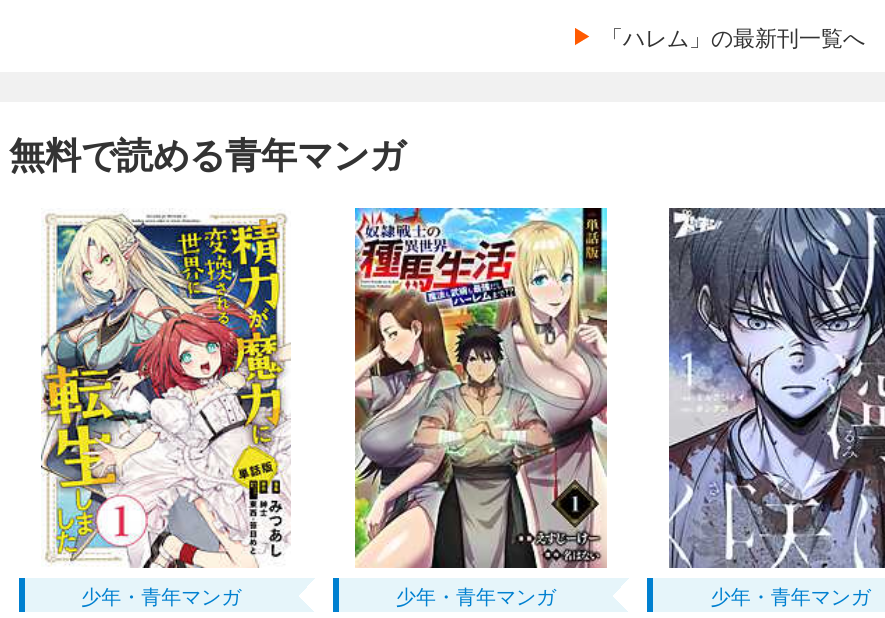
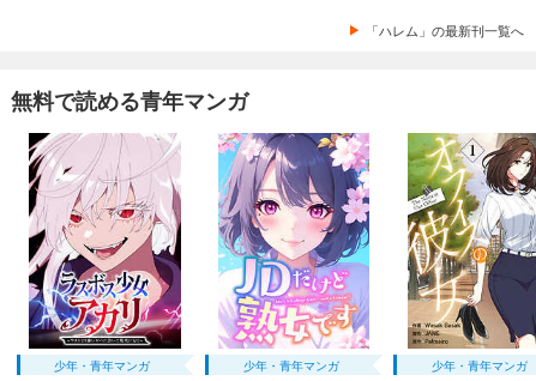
[39,208,293,570] [image] -> [28,132,182,350] [image]
[353,206,609,570] [image] -> [217,132,371,349] [image]
[667,206,879,570] [image] -> [406,132,532,349] [image]

